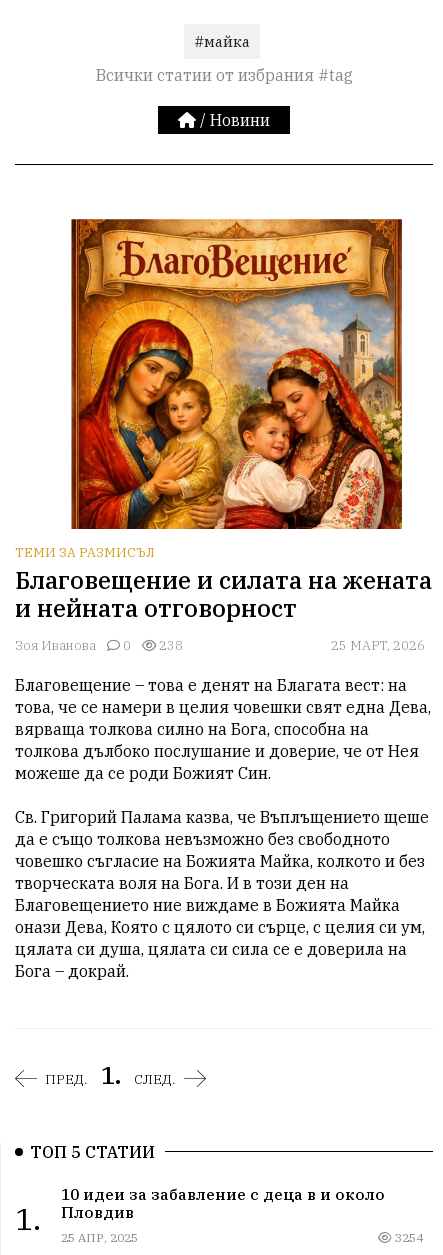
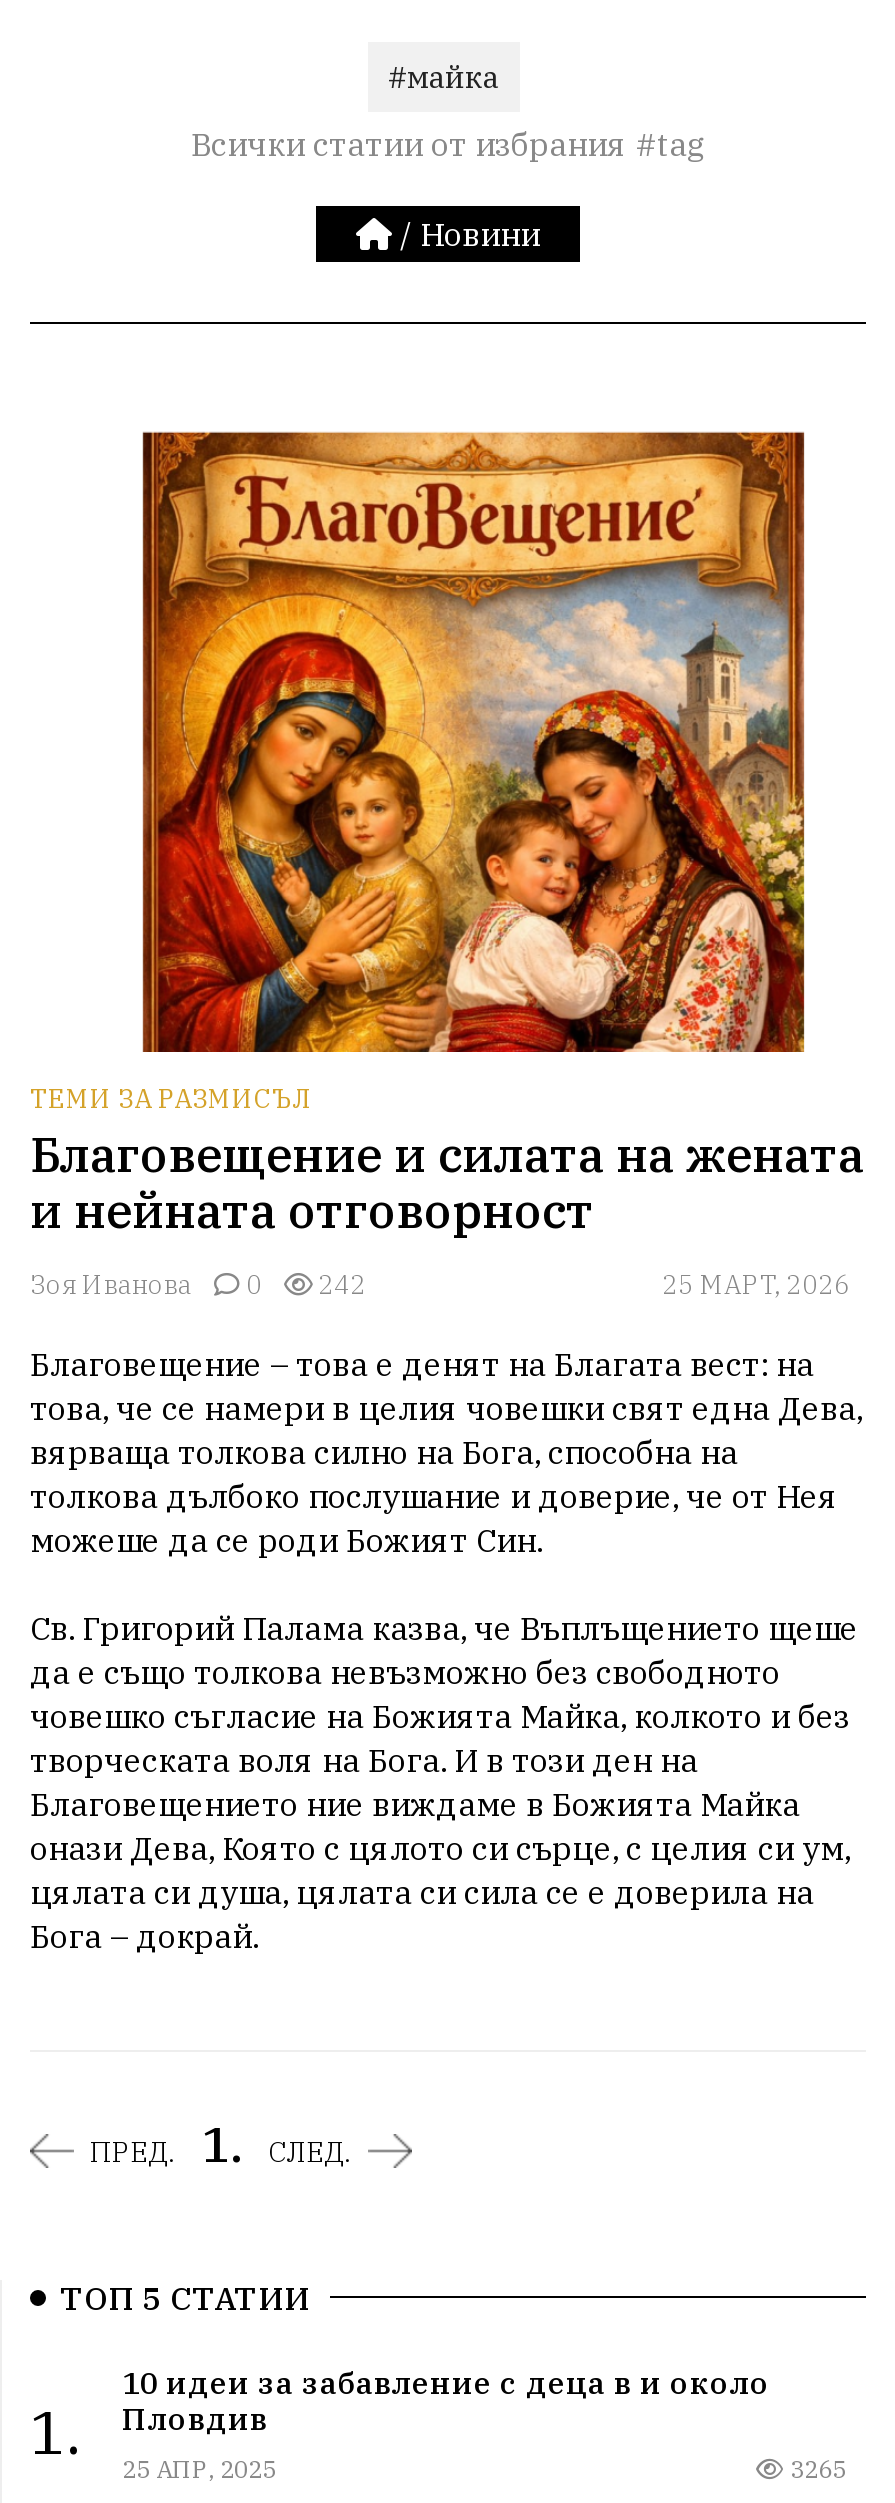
[15,637,183,654] Зоя Иванова 0 238 -> [30,1267,366,1301] Зоя Иванова 0 242
[392,1230,423,1245] 3254 -> [784,2454,846,2484] 3265

